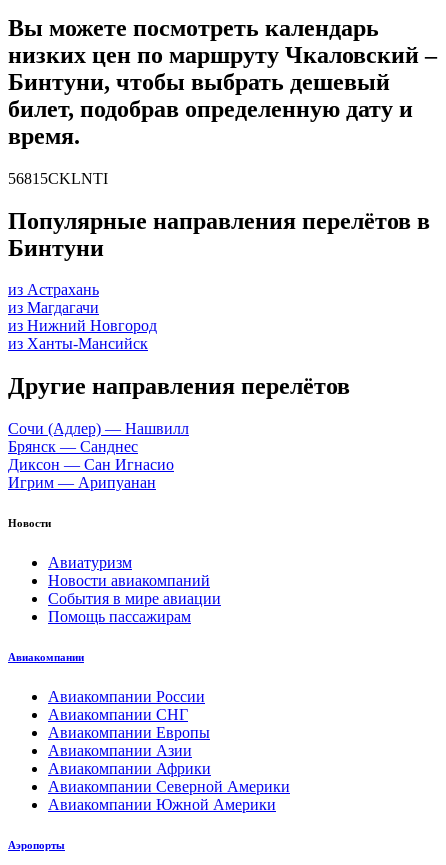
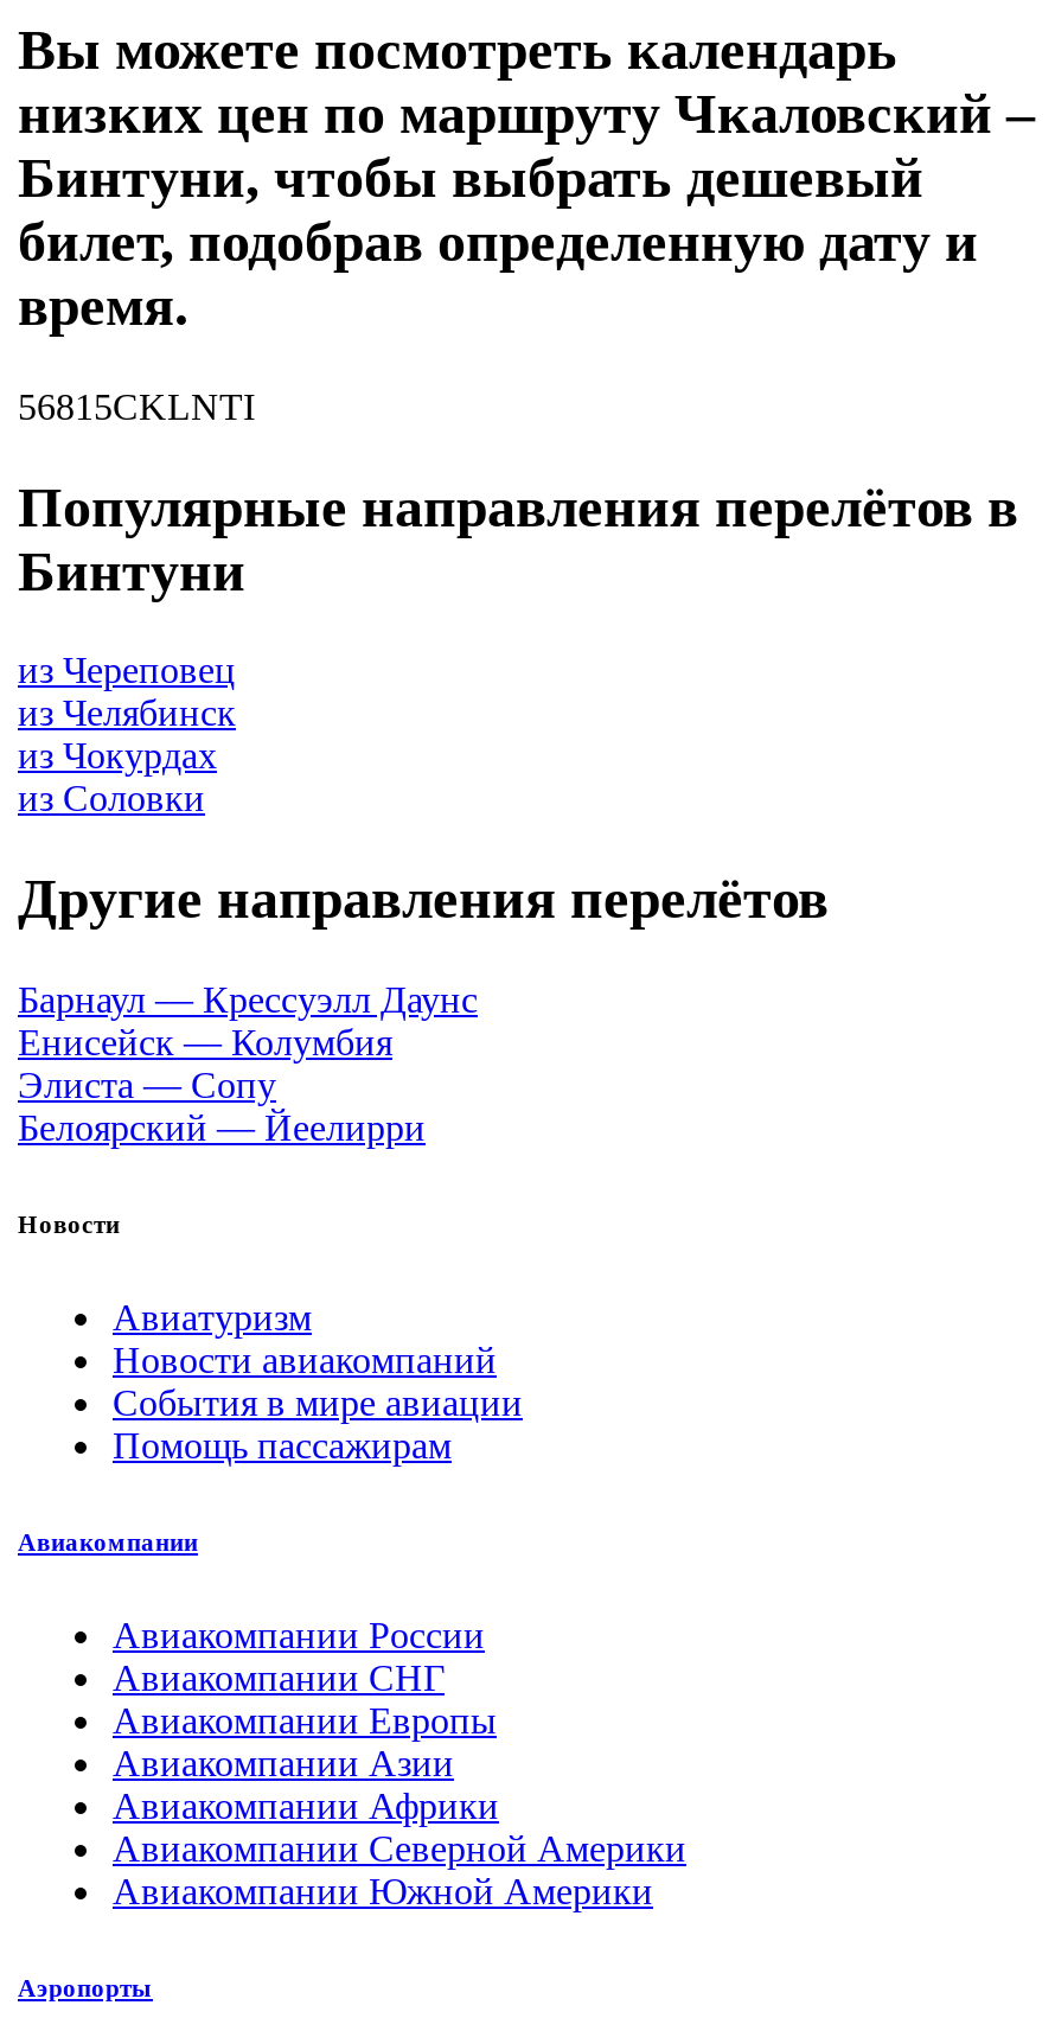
[8,281,157,352] из Астрахань | из Магдагачи | из Нижний Новгород | из Ханты-Мансийск -> [18,651,236,819] из Череповец | из Челябинск | из Чокурдах | из Соловки
[8,420,189,491] Сочи (Адлер) — Нашвилл | Брянск — Санднес | Диксон — Сан Игнасио | Игрим — Арипуанан -> [18,980,478,1148] Барнаул — Крессуэлл Даунс | Енисейск — Колумбия | Элиста — Сопу | Белоярский — Йеелирри

